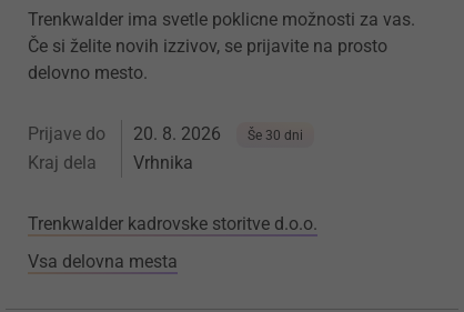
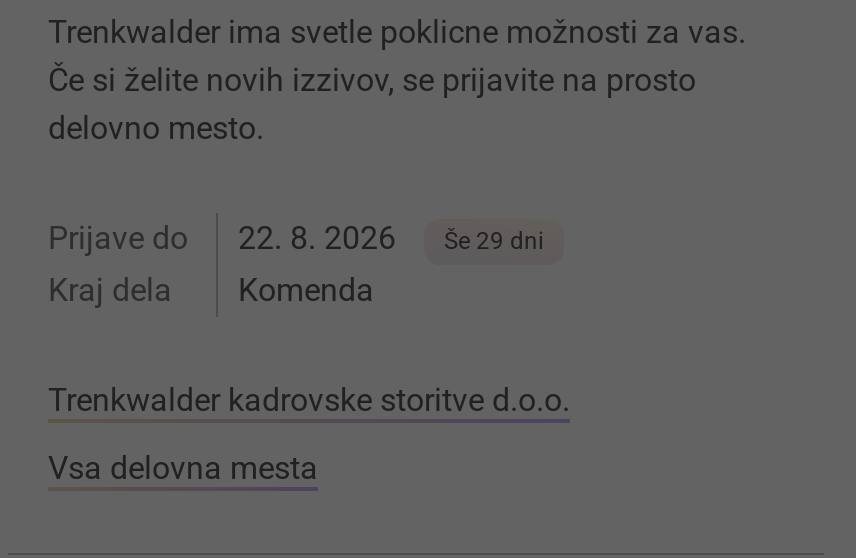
[133,123,221,144] 20. 8. 2026 -> [238,219,396,257] 22. 8. 2026
[248,128,303,143] Še 30 dni -> [444,227,544,255] Še 29 dni
[133,152,193,173] Vrhnika -> [238,271,374,309] Komenda

